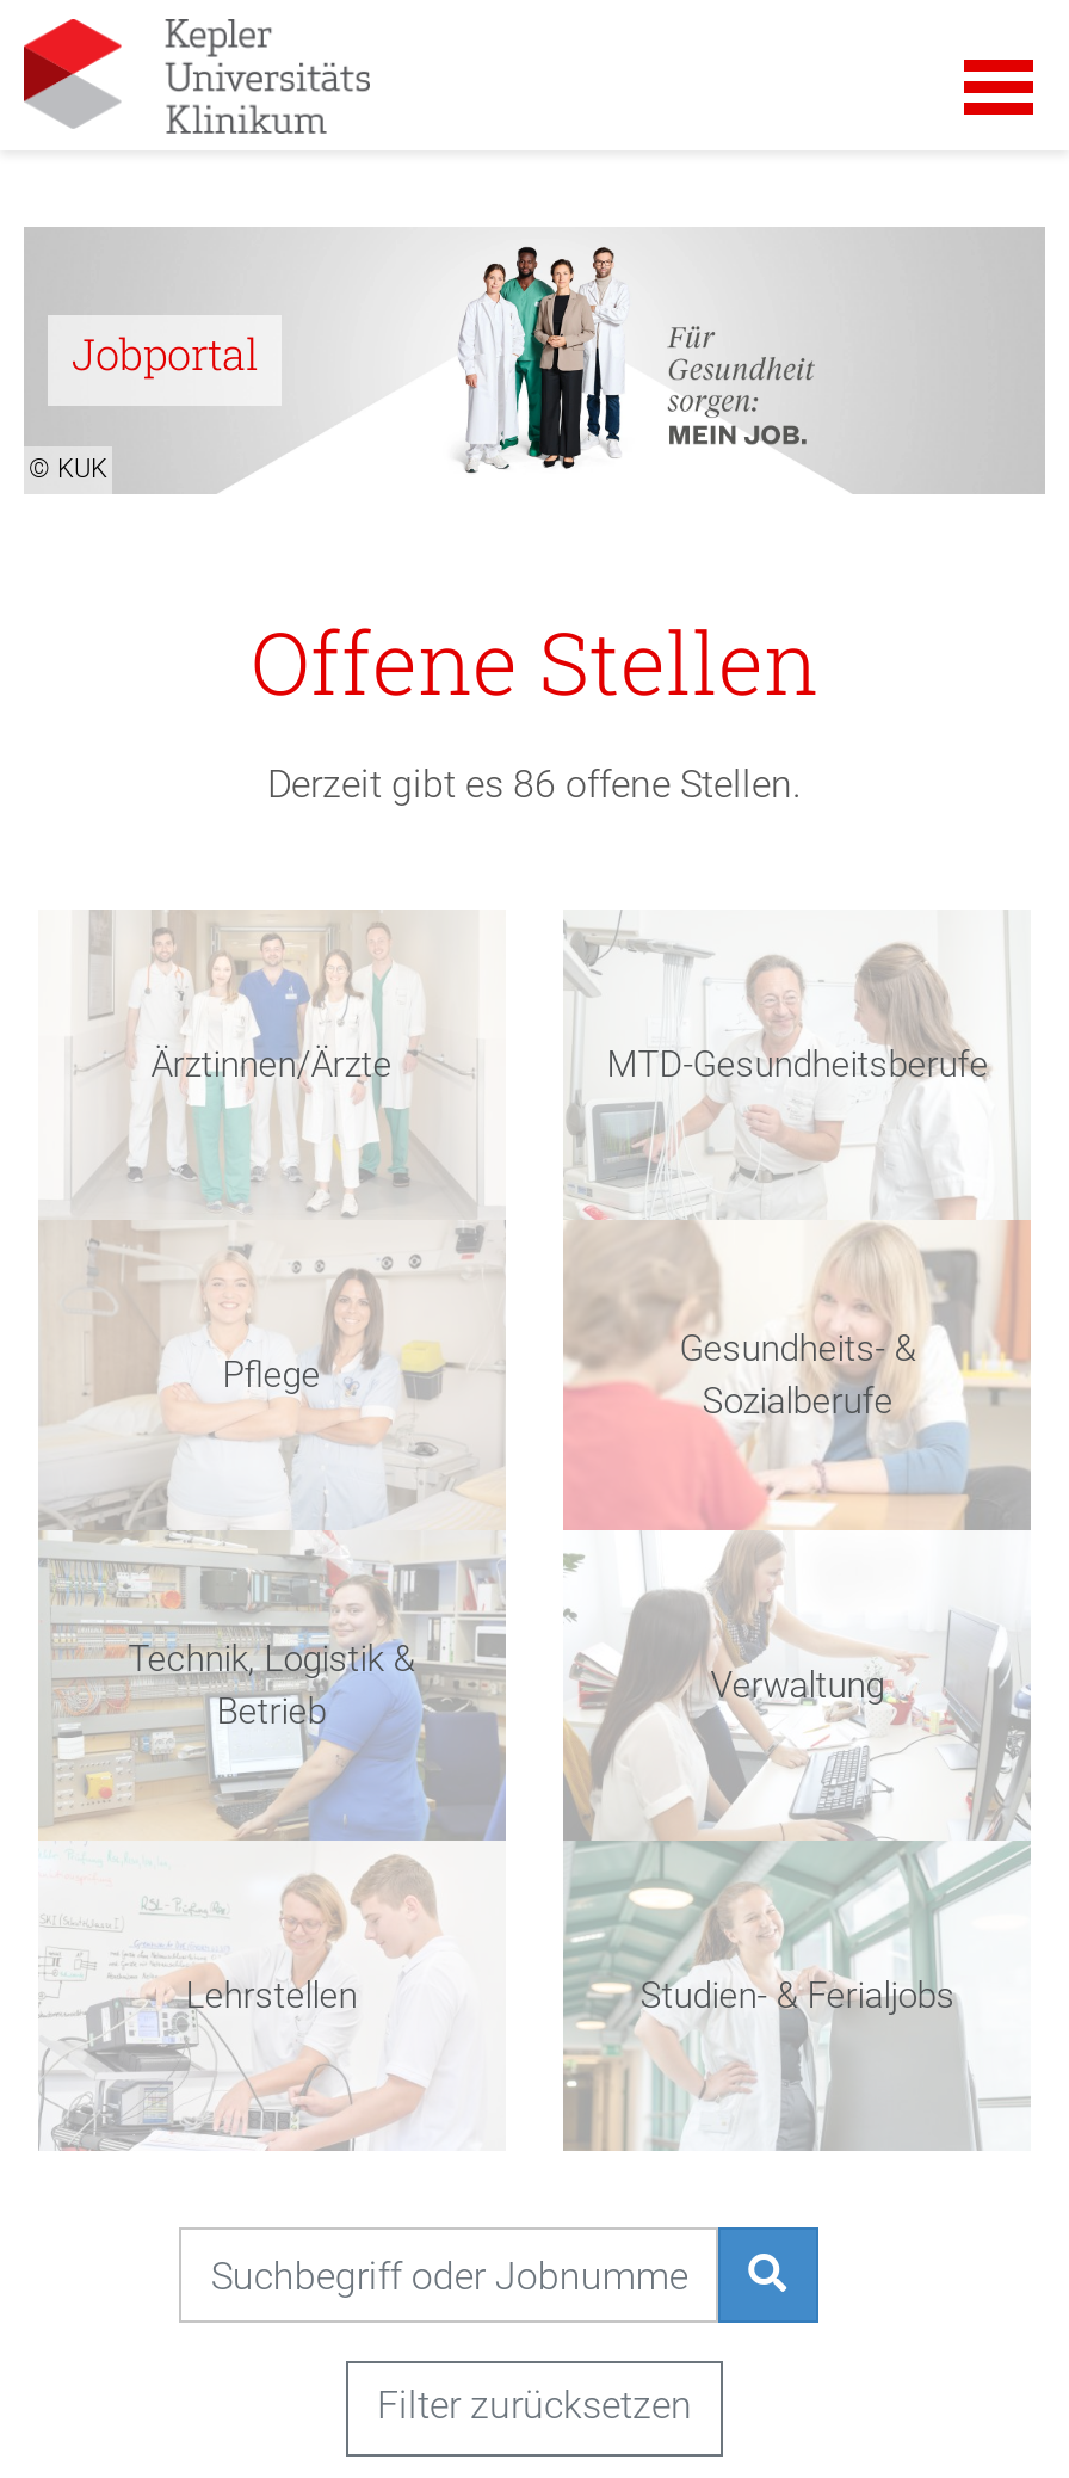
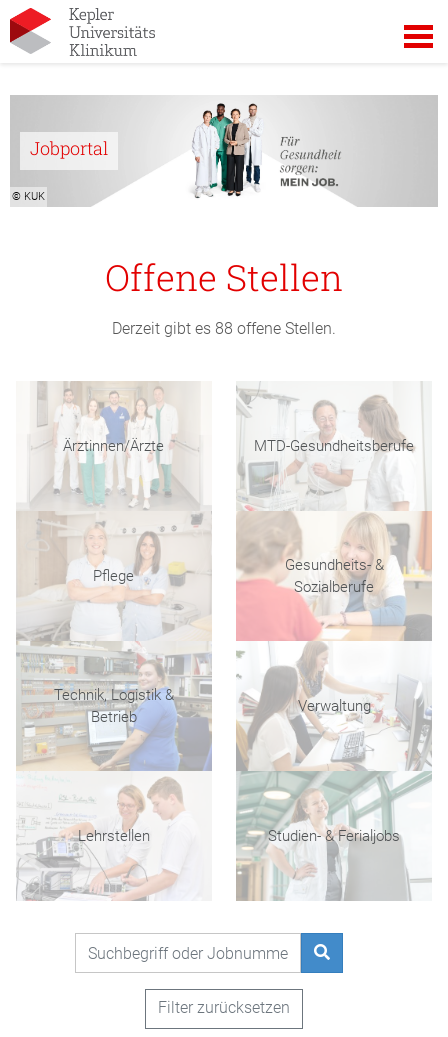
[267,763,802,808] Derzeit gibt es 86 offene Stellen. -> [112,319,336,338] Derzeit gibt es 88 offene Stellen.

